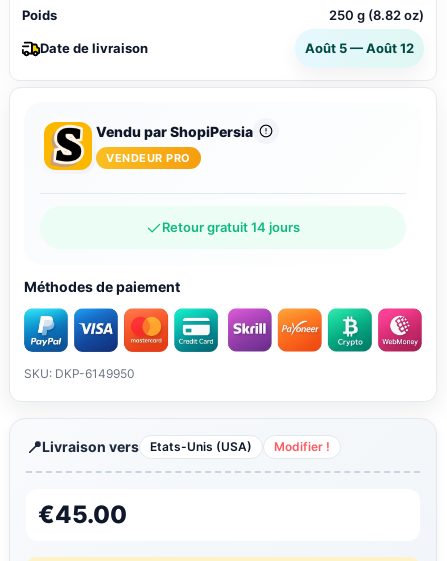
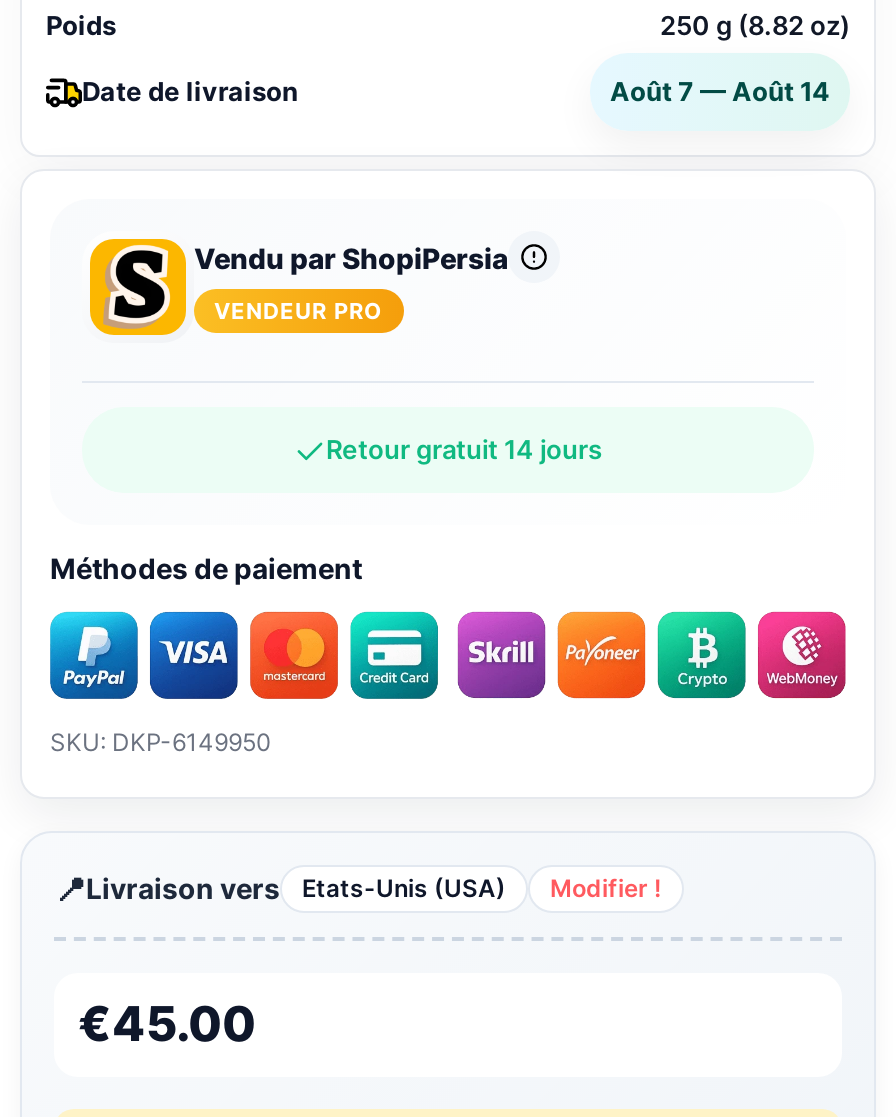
[305,40,414,56] Août 5 — Août 12 -> [610,76,830,108] Août 7 — Août 14

